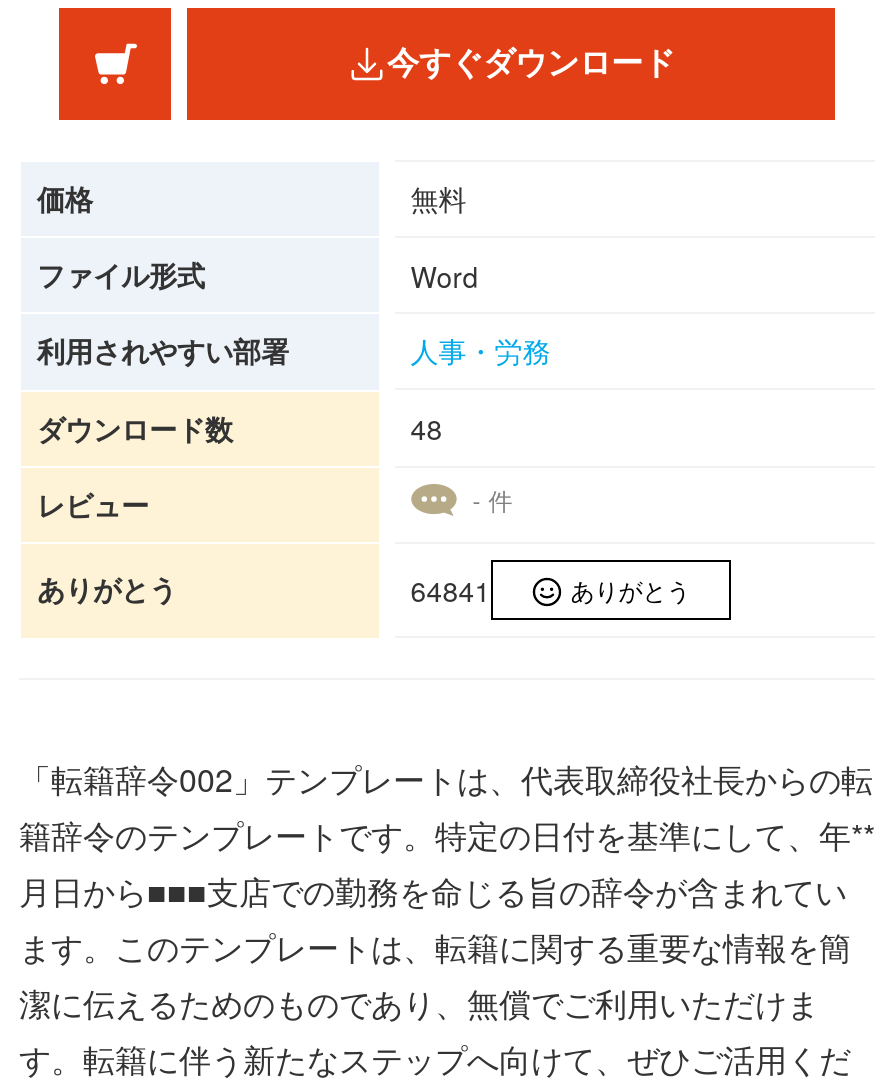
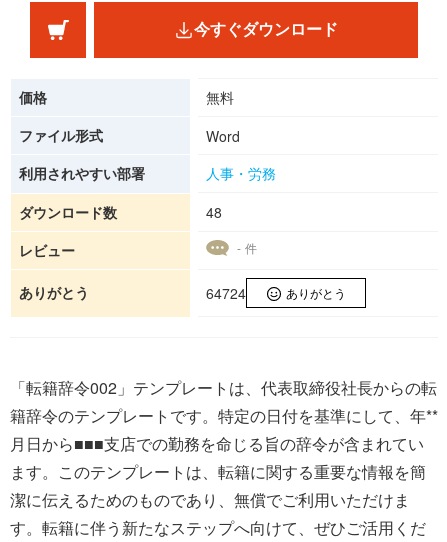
[411,570,491,610] 64841 -> [206,283,246,303] 64724

